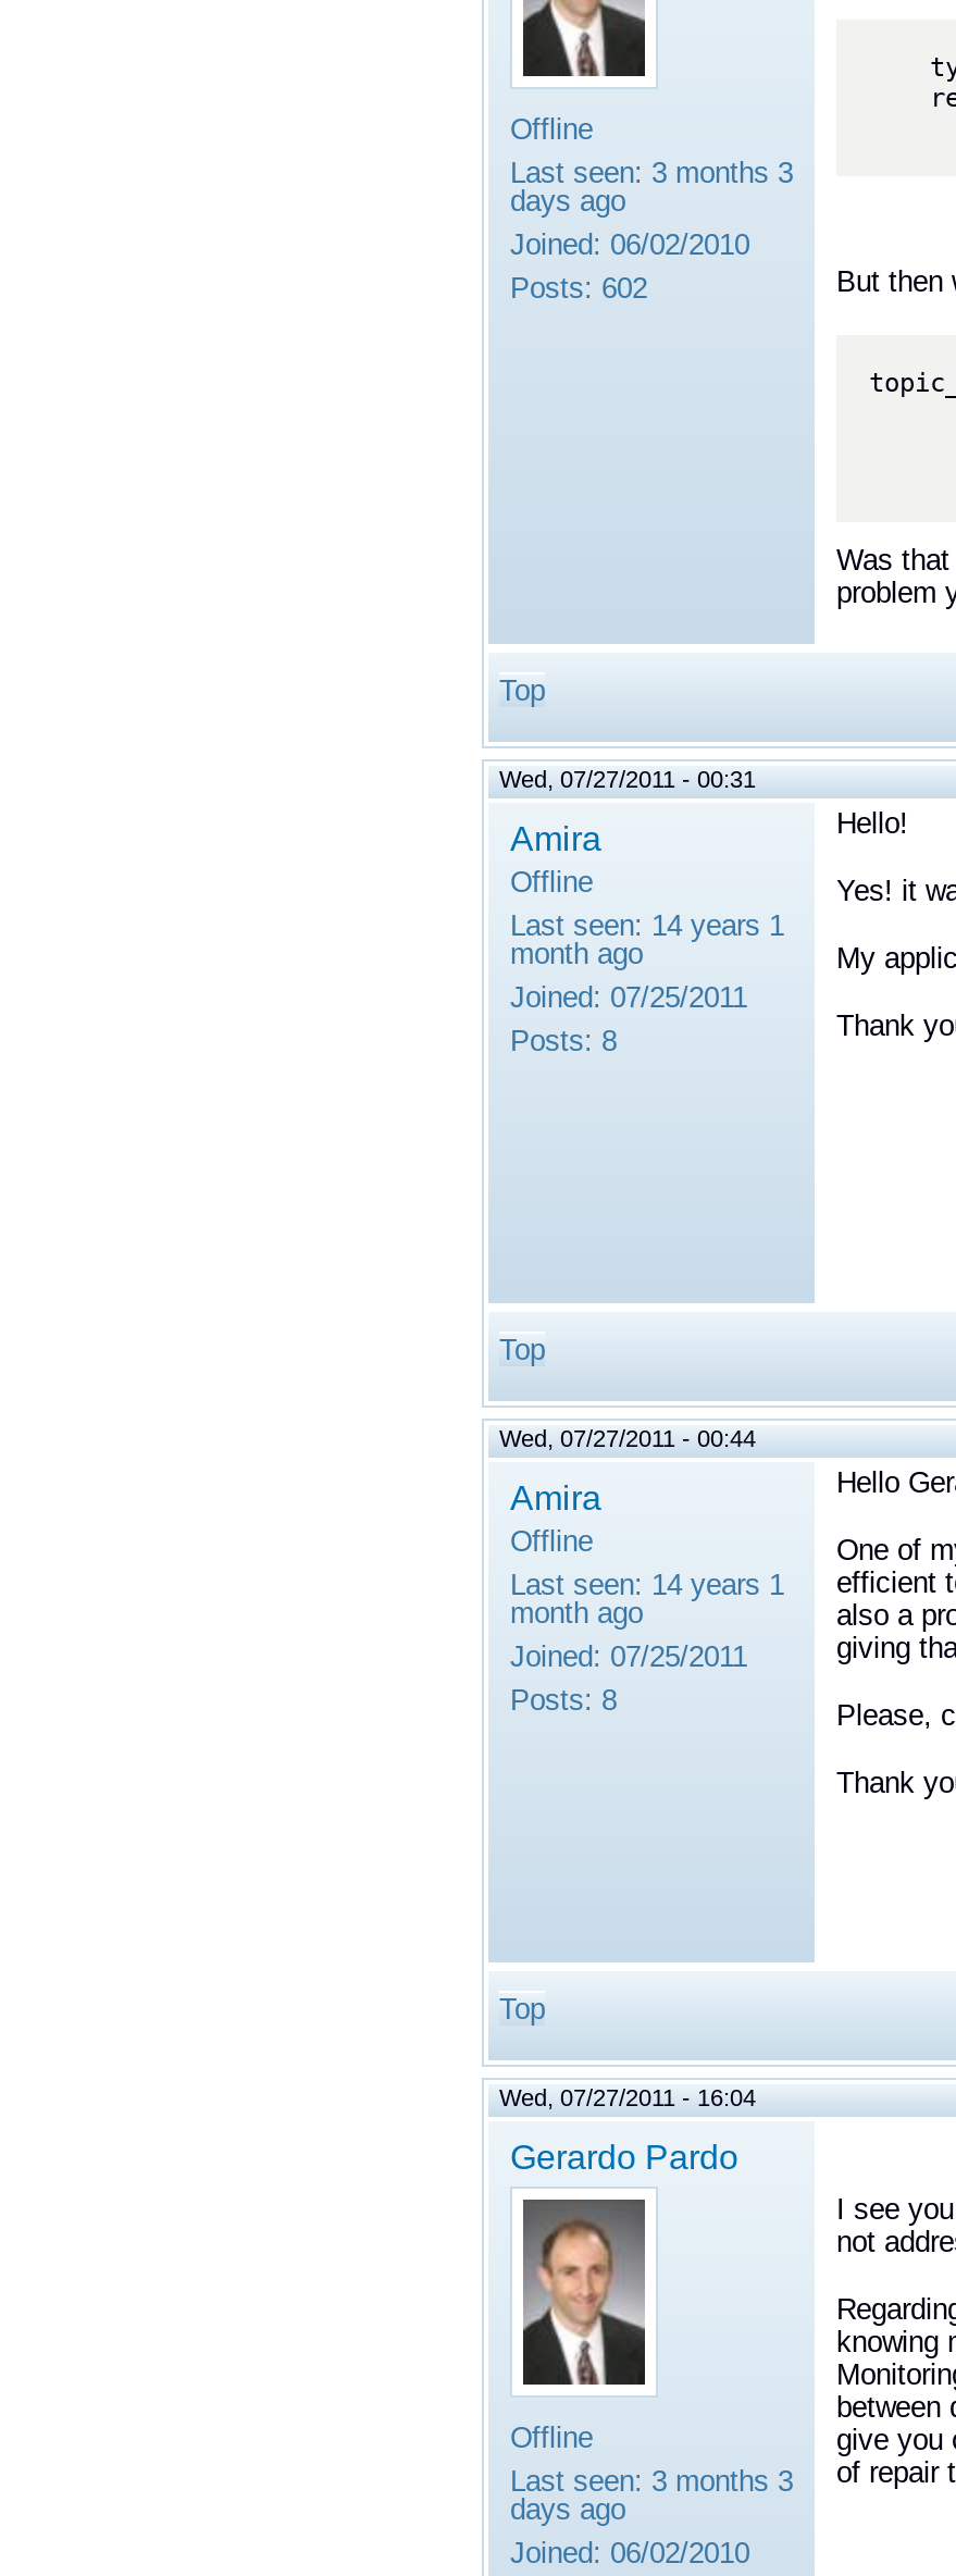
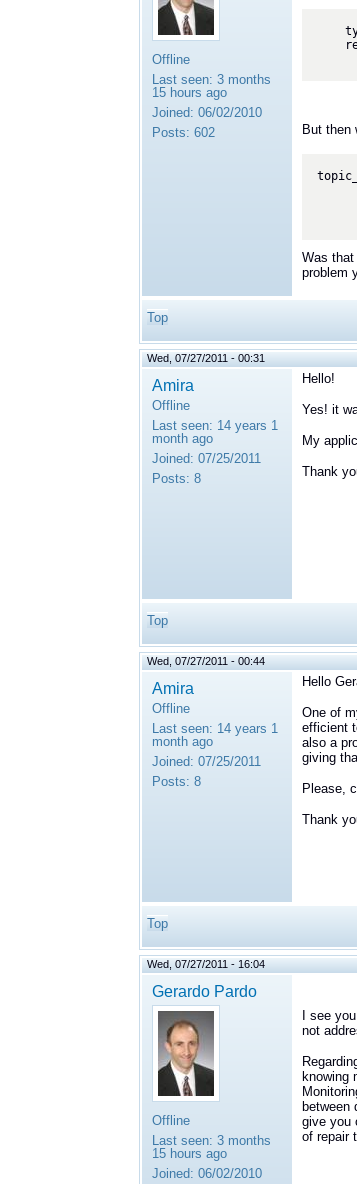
[510,156,793,217] Last seen: 3 months 3 | days ago -> [152,72,271,100] Last seen: 3 months | 15 hours ago
[510,2464,793,2525] Last seen: 3 months 3 | days ago -> [152,1133,271,1161] Last seen: 3 months | 15 hours ago

